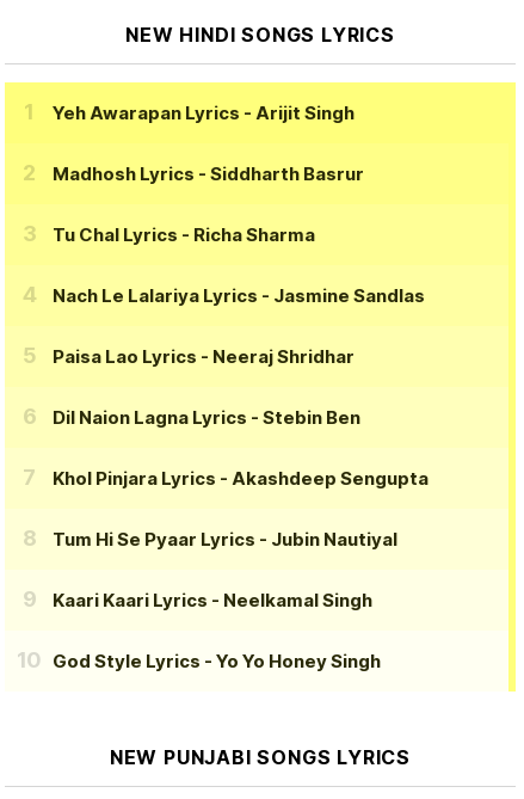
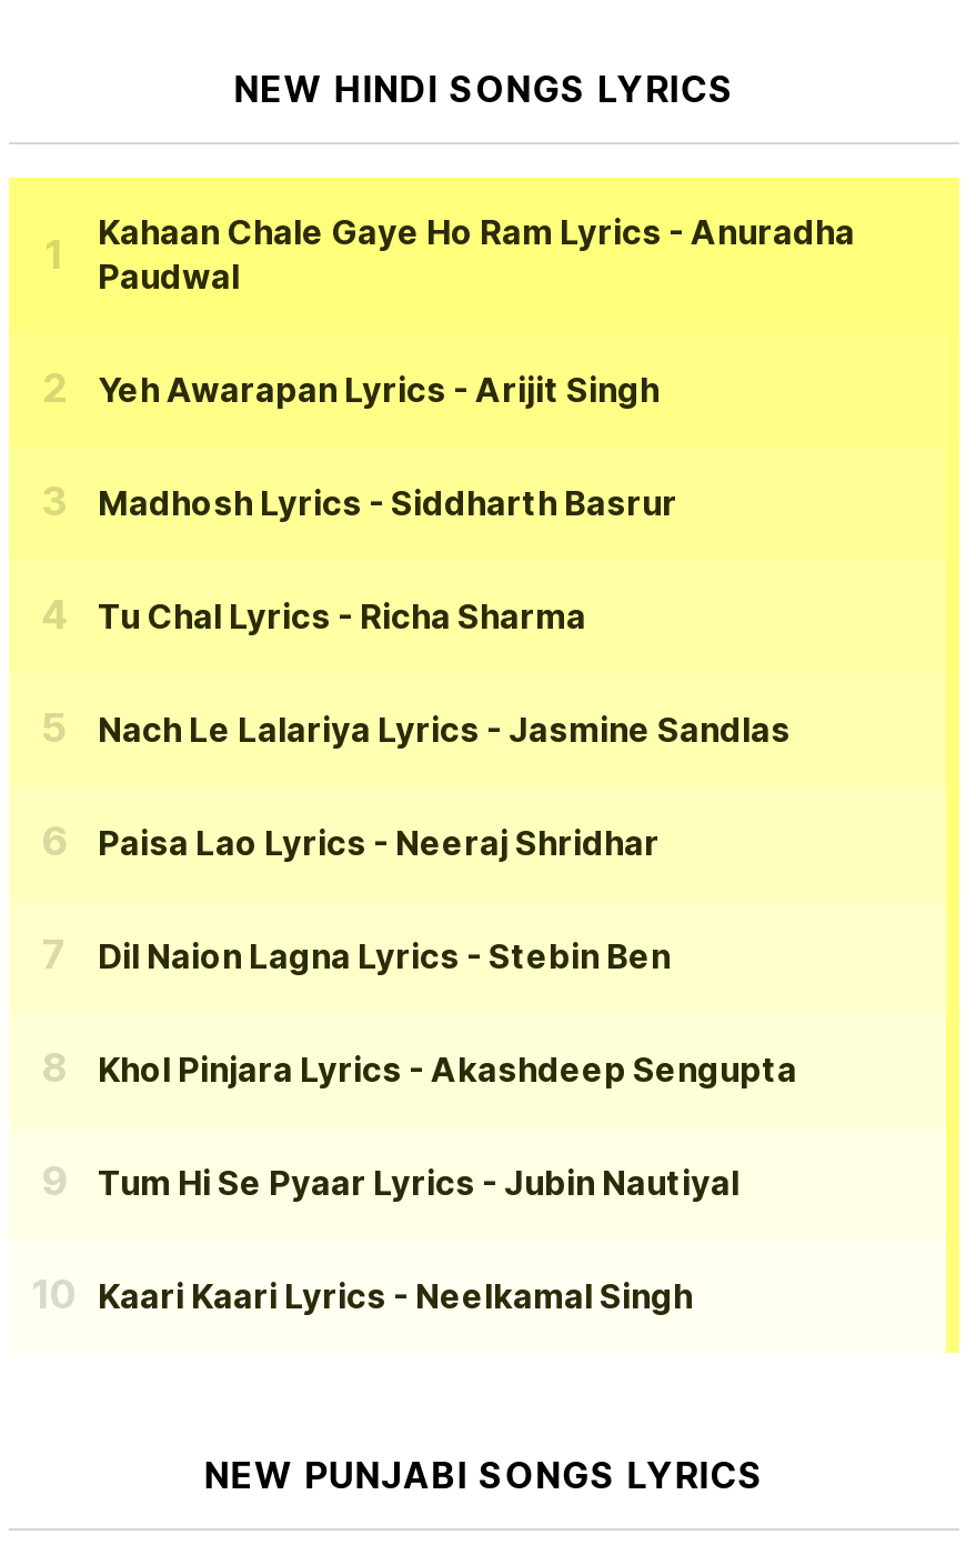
none -> [98,212,855,299] Kahaan Chale Gaye Ho Ram Lyrics - Anuradha | Paudwal
moved [53,101,429,611] -> [98,369,797,1317]: Yeh Awarapan Lyrics - Arijit Singh | Madhosh Lyrics - Siddharth Basrur | Tu Chal Lyrics - Richa Sharma | ... | Tum Hi Se Pyaar Lyrics - Jubin Nautiyal | Kaari Kaari Lyrics - Neelkamal Singh
[53,650,381,672] God Style Lyrics - Yo Yo Honey Singh -> none

